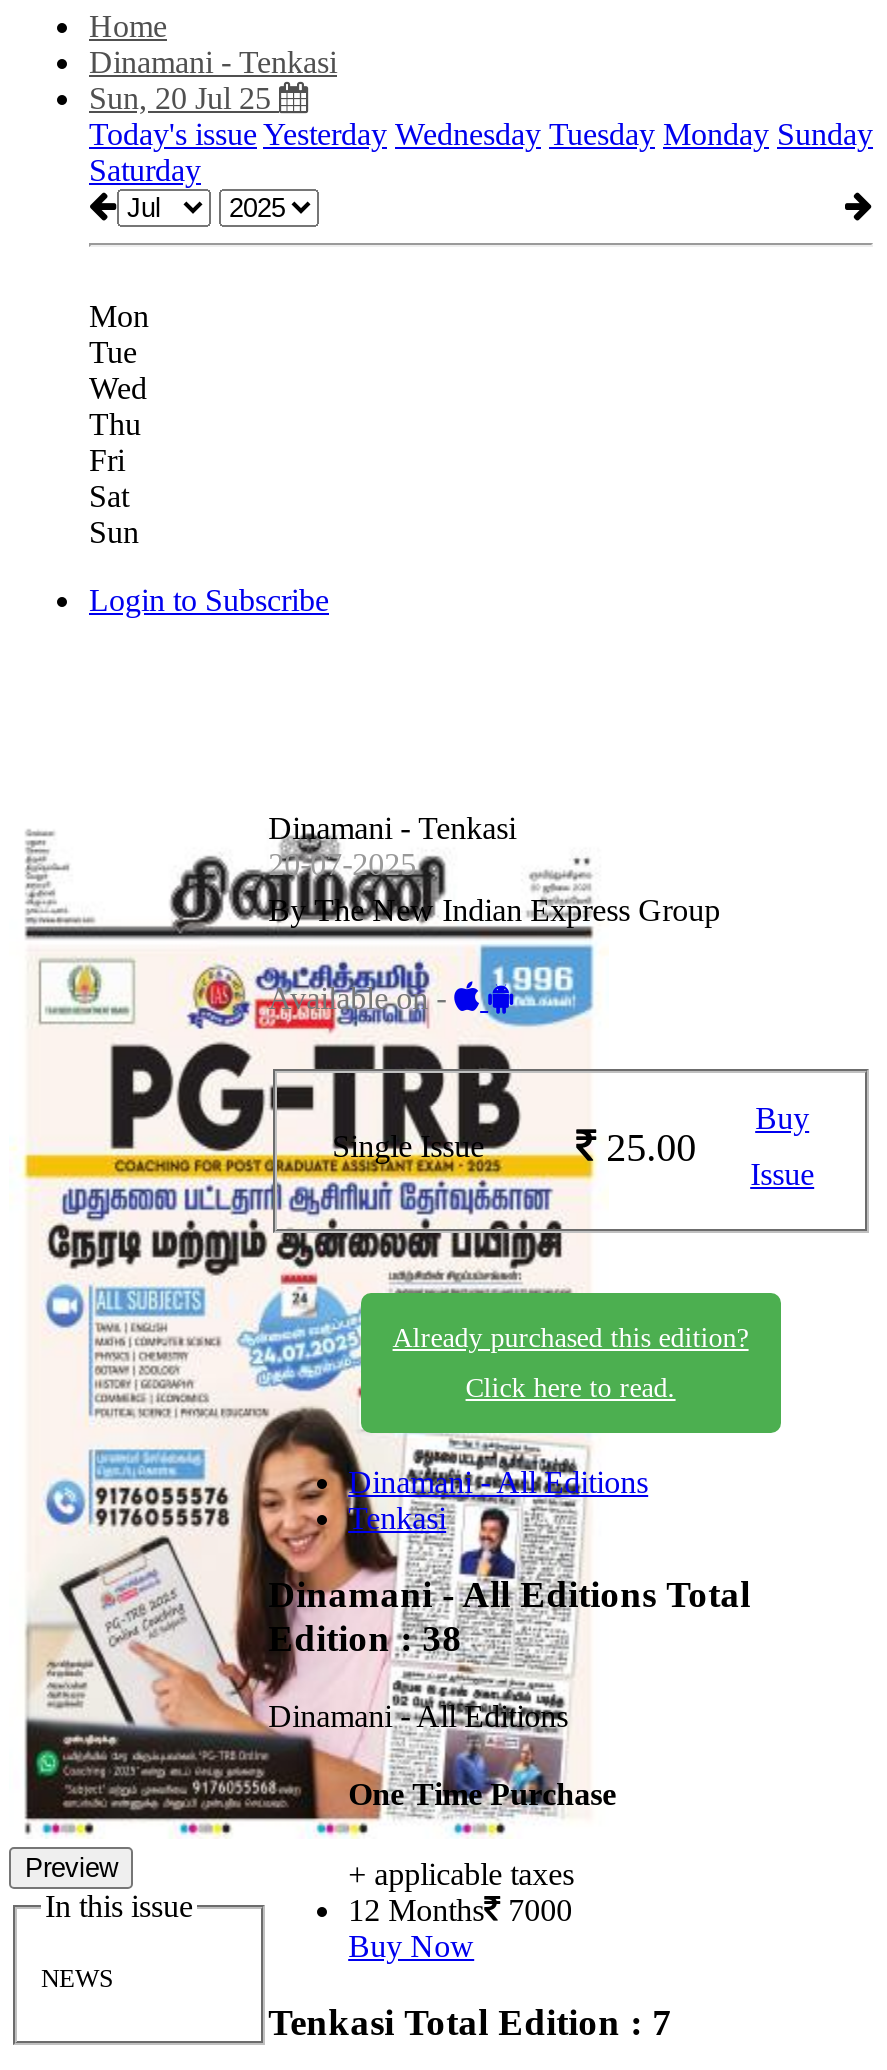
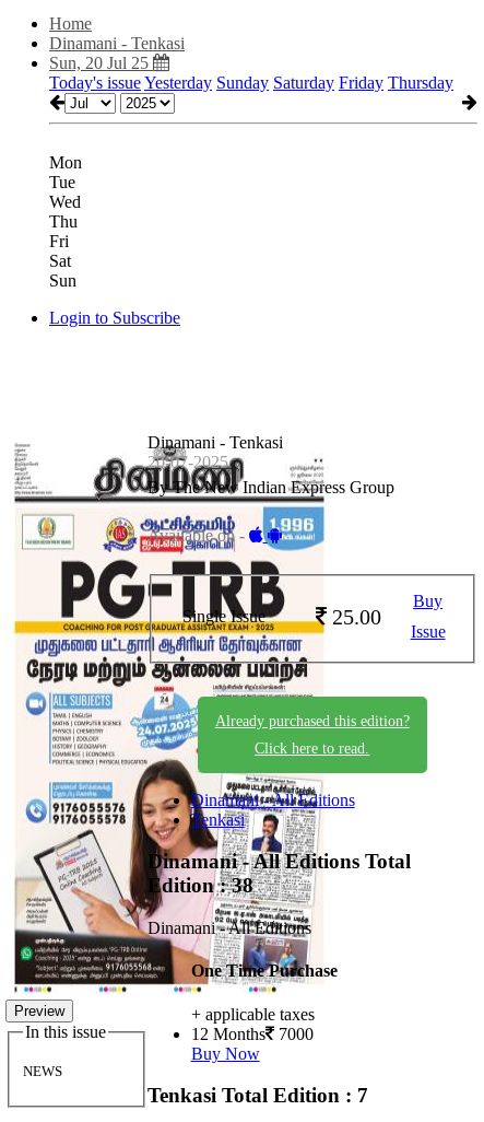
[89,117,873,187] Today's issue Yesterday Wednesday Tuesday Monday Sunday | Saturday -> [49,73,453,92] Today's issue Yesterday Sunday Saturday Friday Thursday

